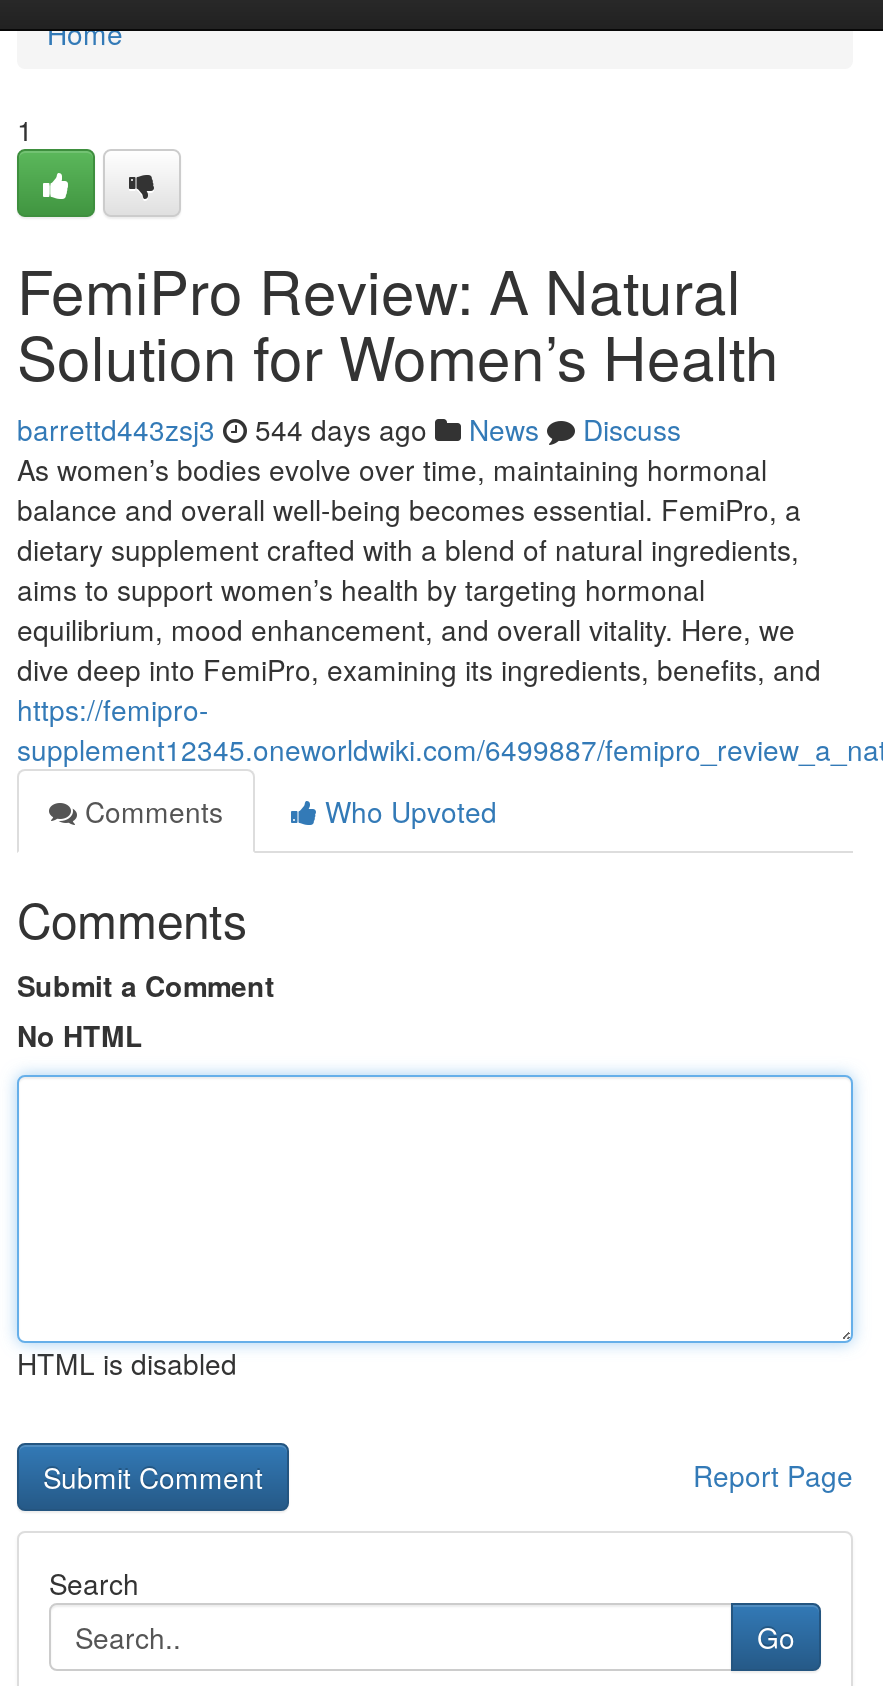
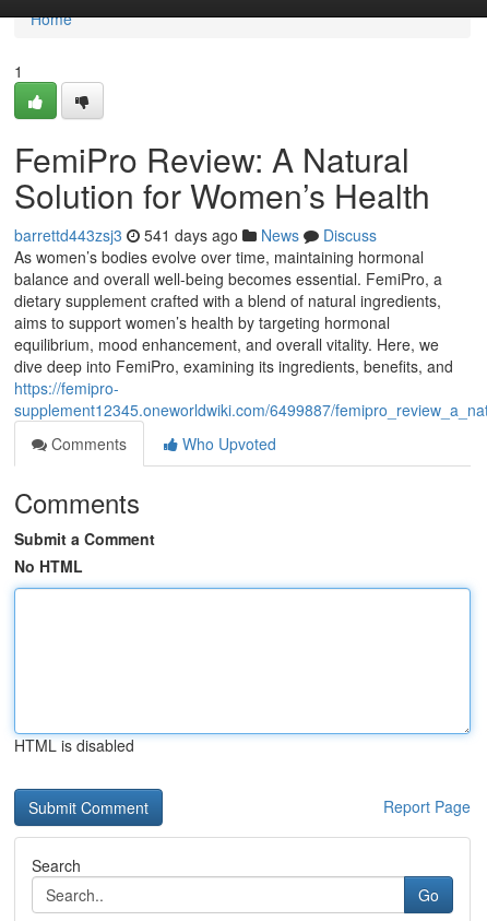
[17,409,681,449] barrettd443zsj3 544 days ago News Discuss -> [14,224,377,246] barrettd443zsj3 541 days ago News Discuss

